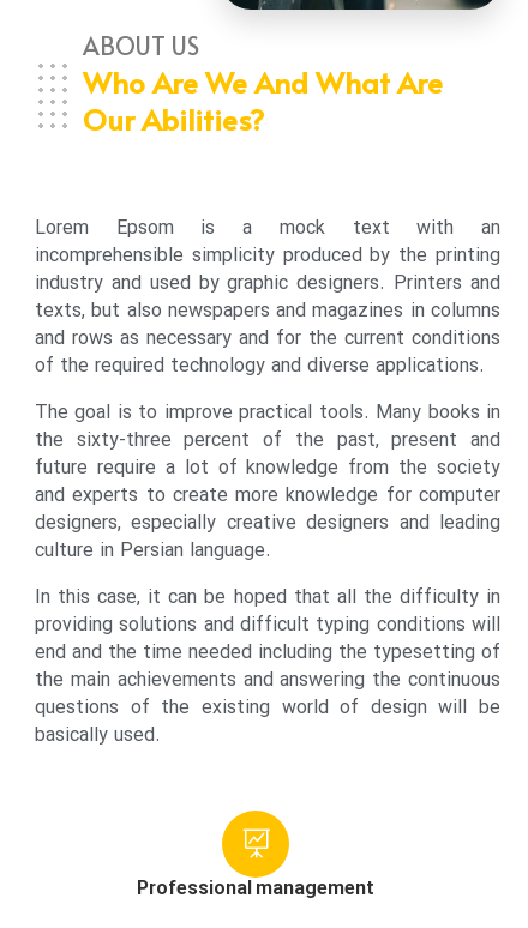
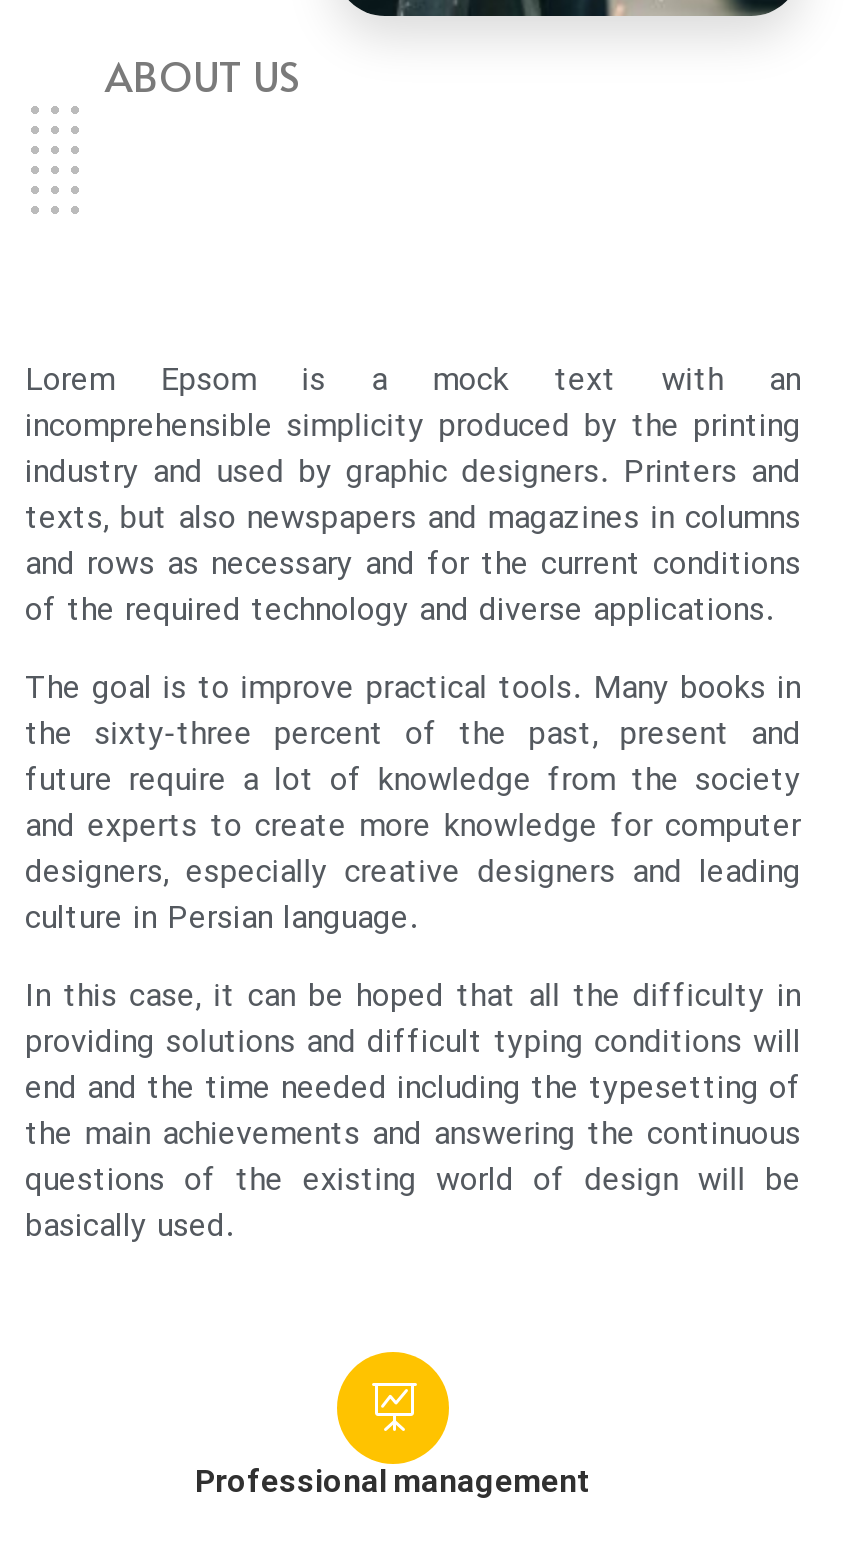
[83,62,443,139] Who Are We And What Are | Our Abilities? -> none

